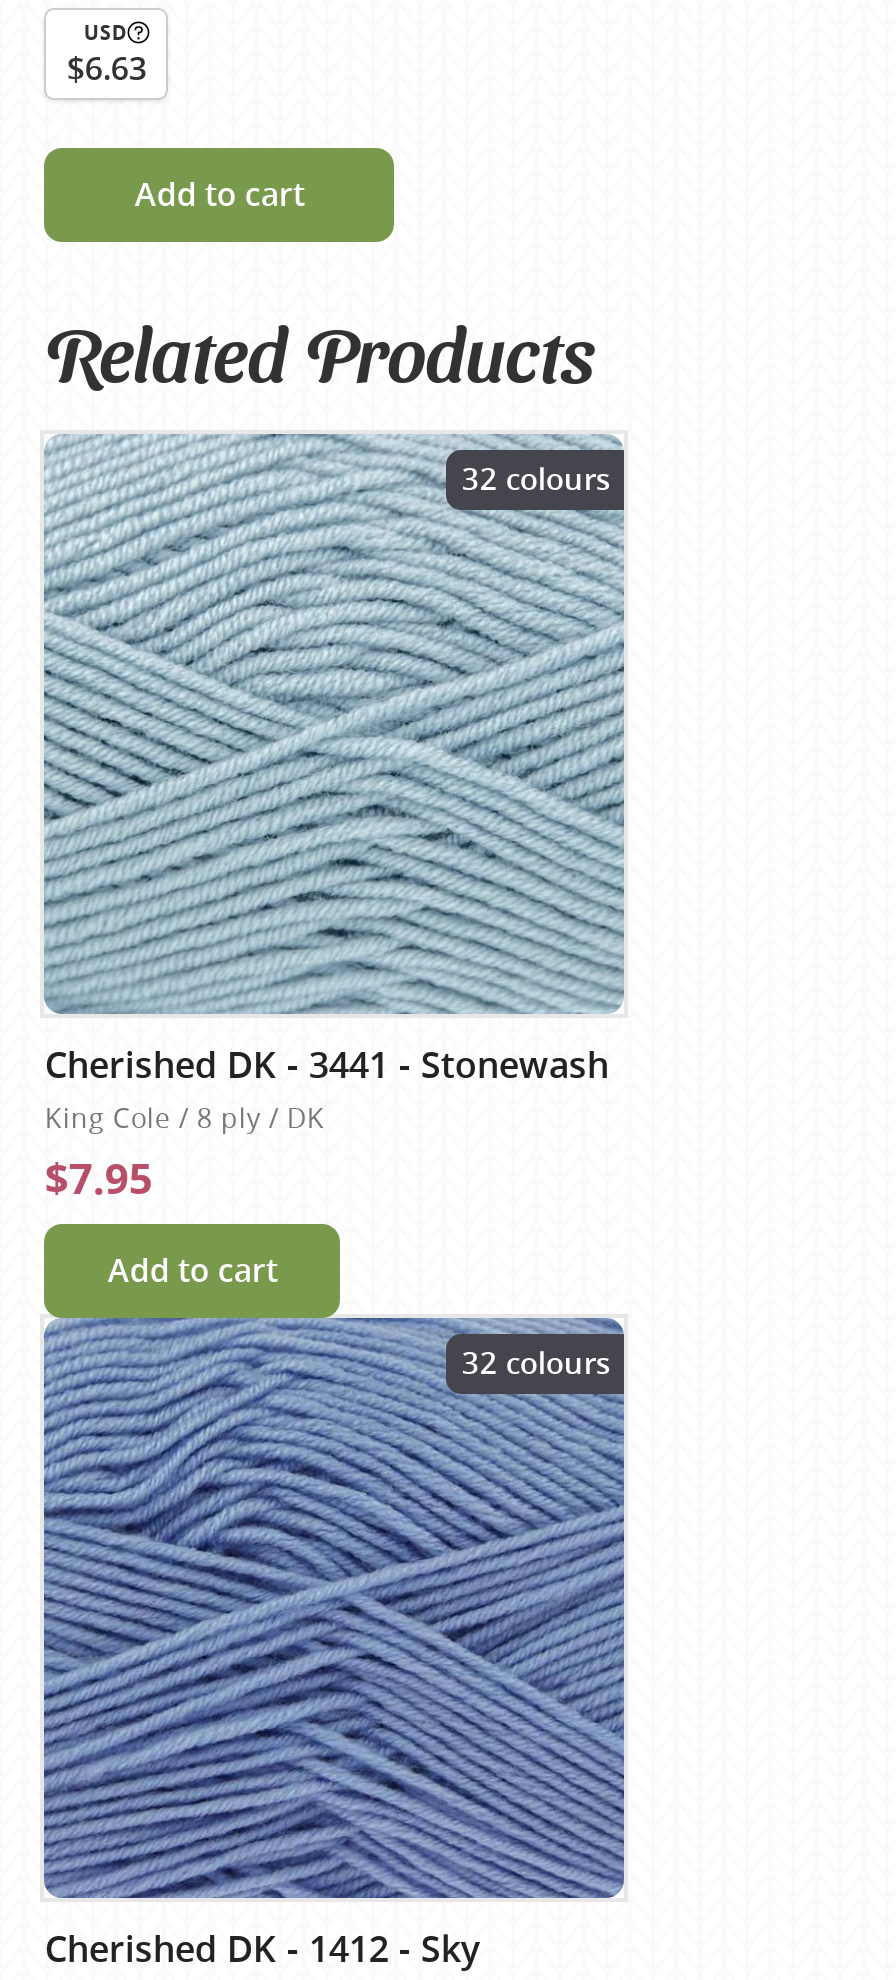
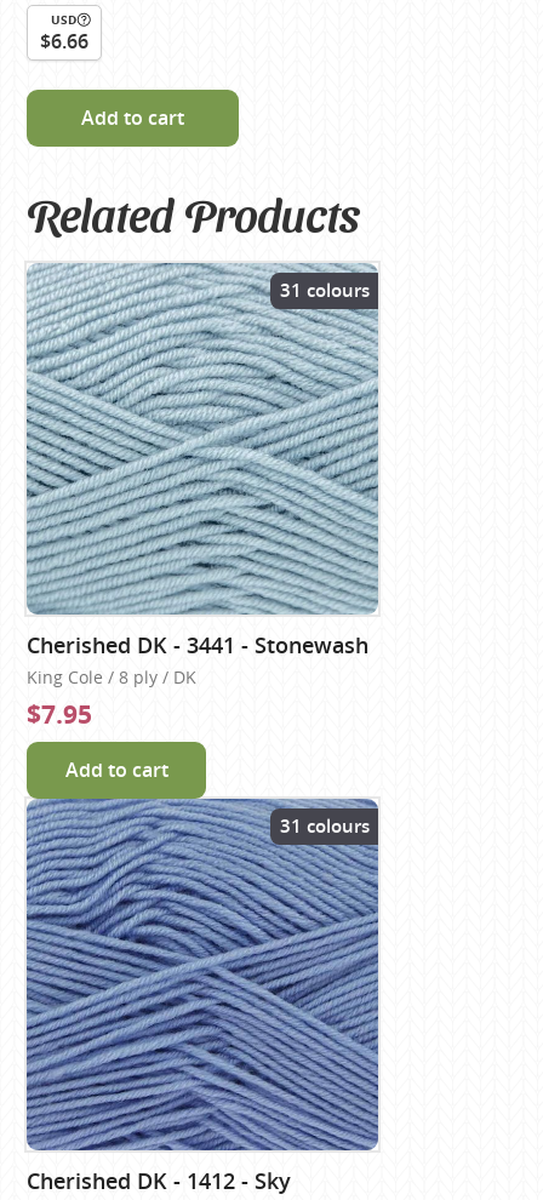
[67,46,147,90] $6.63 -> [40,28,89,55] $6.66
[462,458,610,500] 32 colours -> [280,278,370,303] 31 colours
[462,1343,610,1385] 32 colours -> [280,814,370,839] 31 colours

